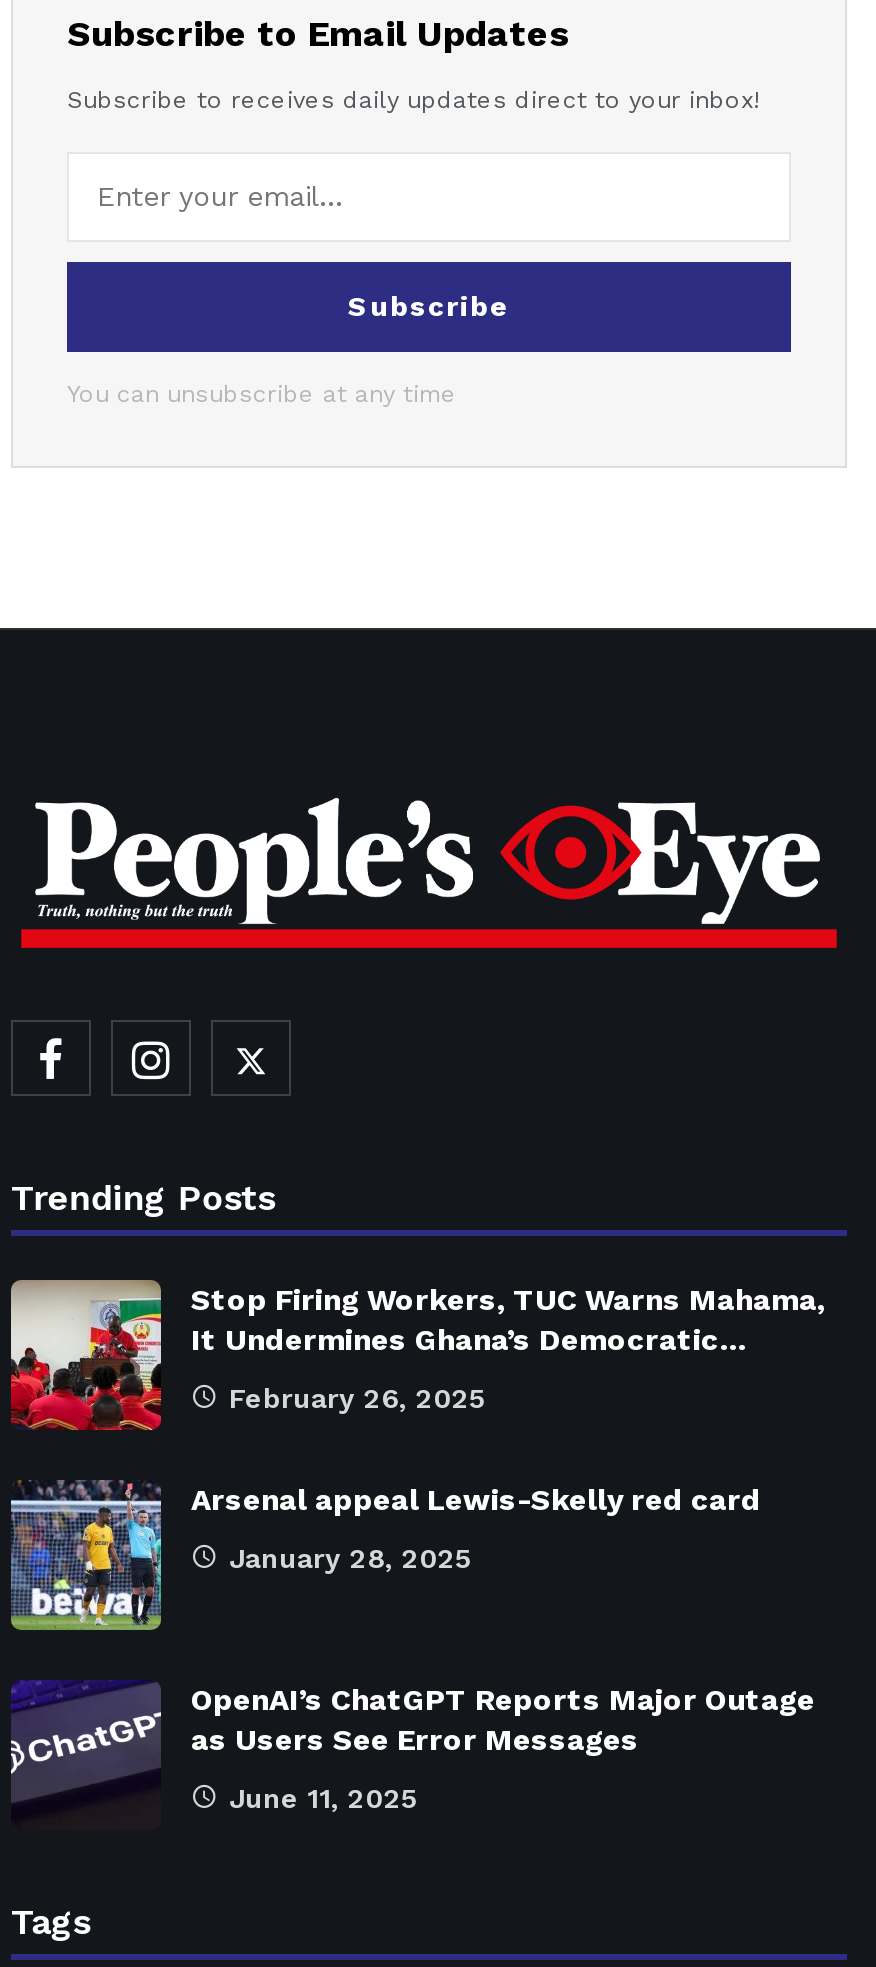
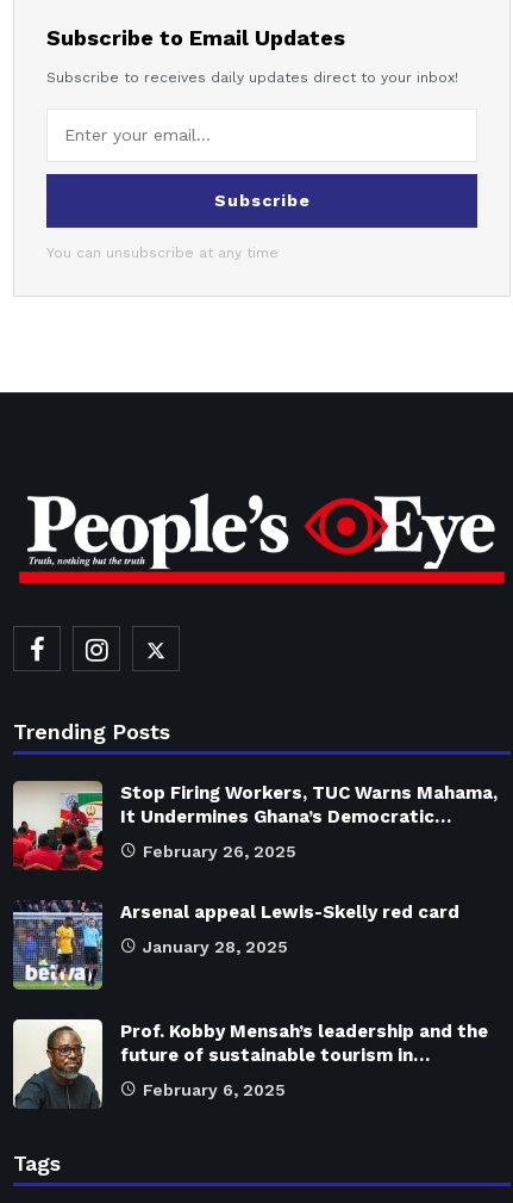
[11,1680,815,1828] [image] | OpenAI’s ChatGPT Reports Major Outage | as Users See Error Messages -> [12,1018,488,1109] [image] | Prof. Kobby Mensah’s leadership and the | future of sustainable tourism in…
[229,1782,419,1814] June 11, 2025 -> [143,1080,286,1099] February 6, 2025

